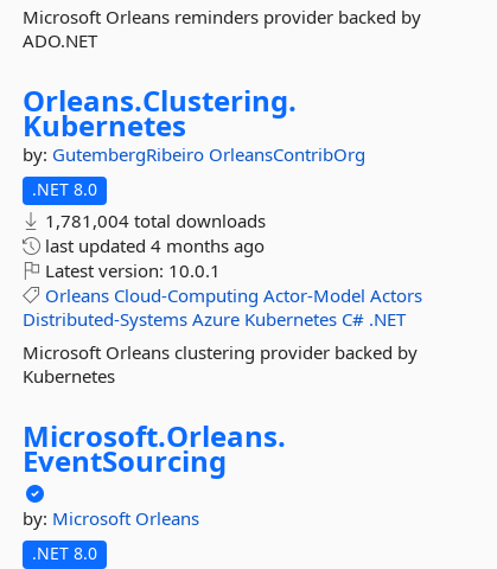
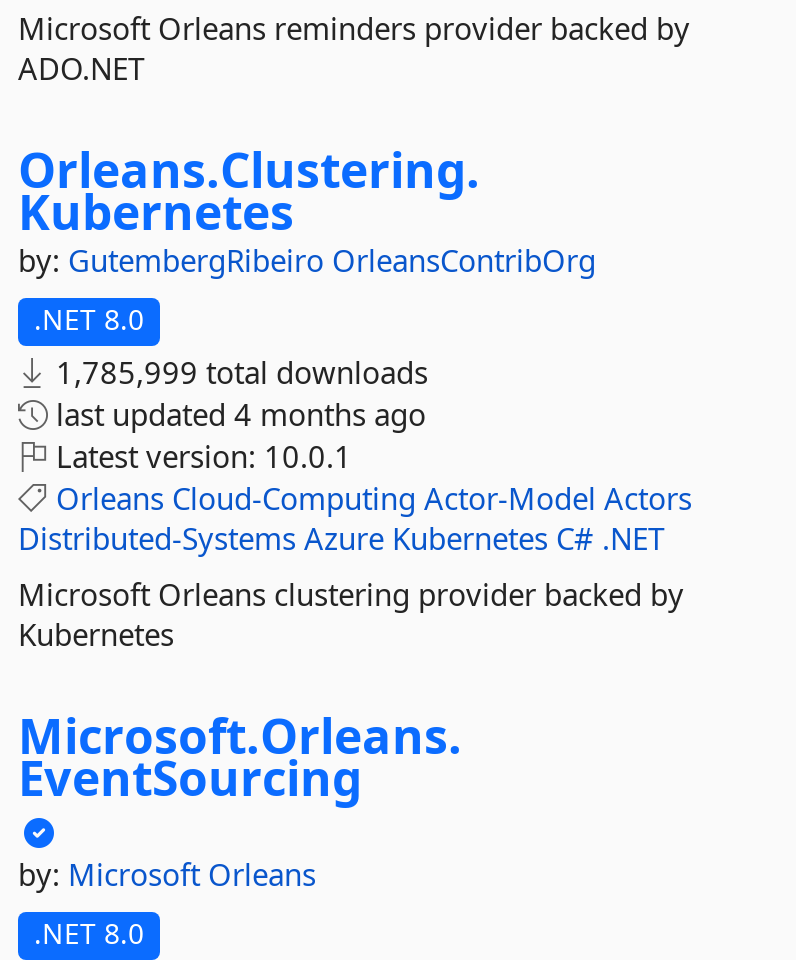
[40,209,266,232] 1,781,004 total downloads -> [48,352,428,392] 1,785,999 total downloads

